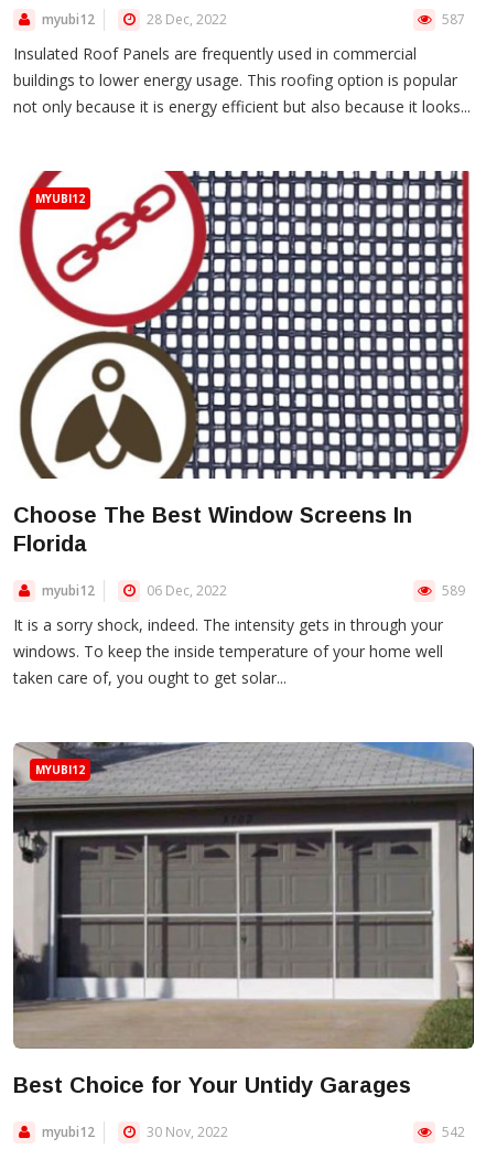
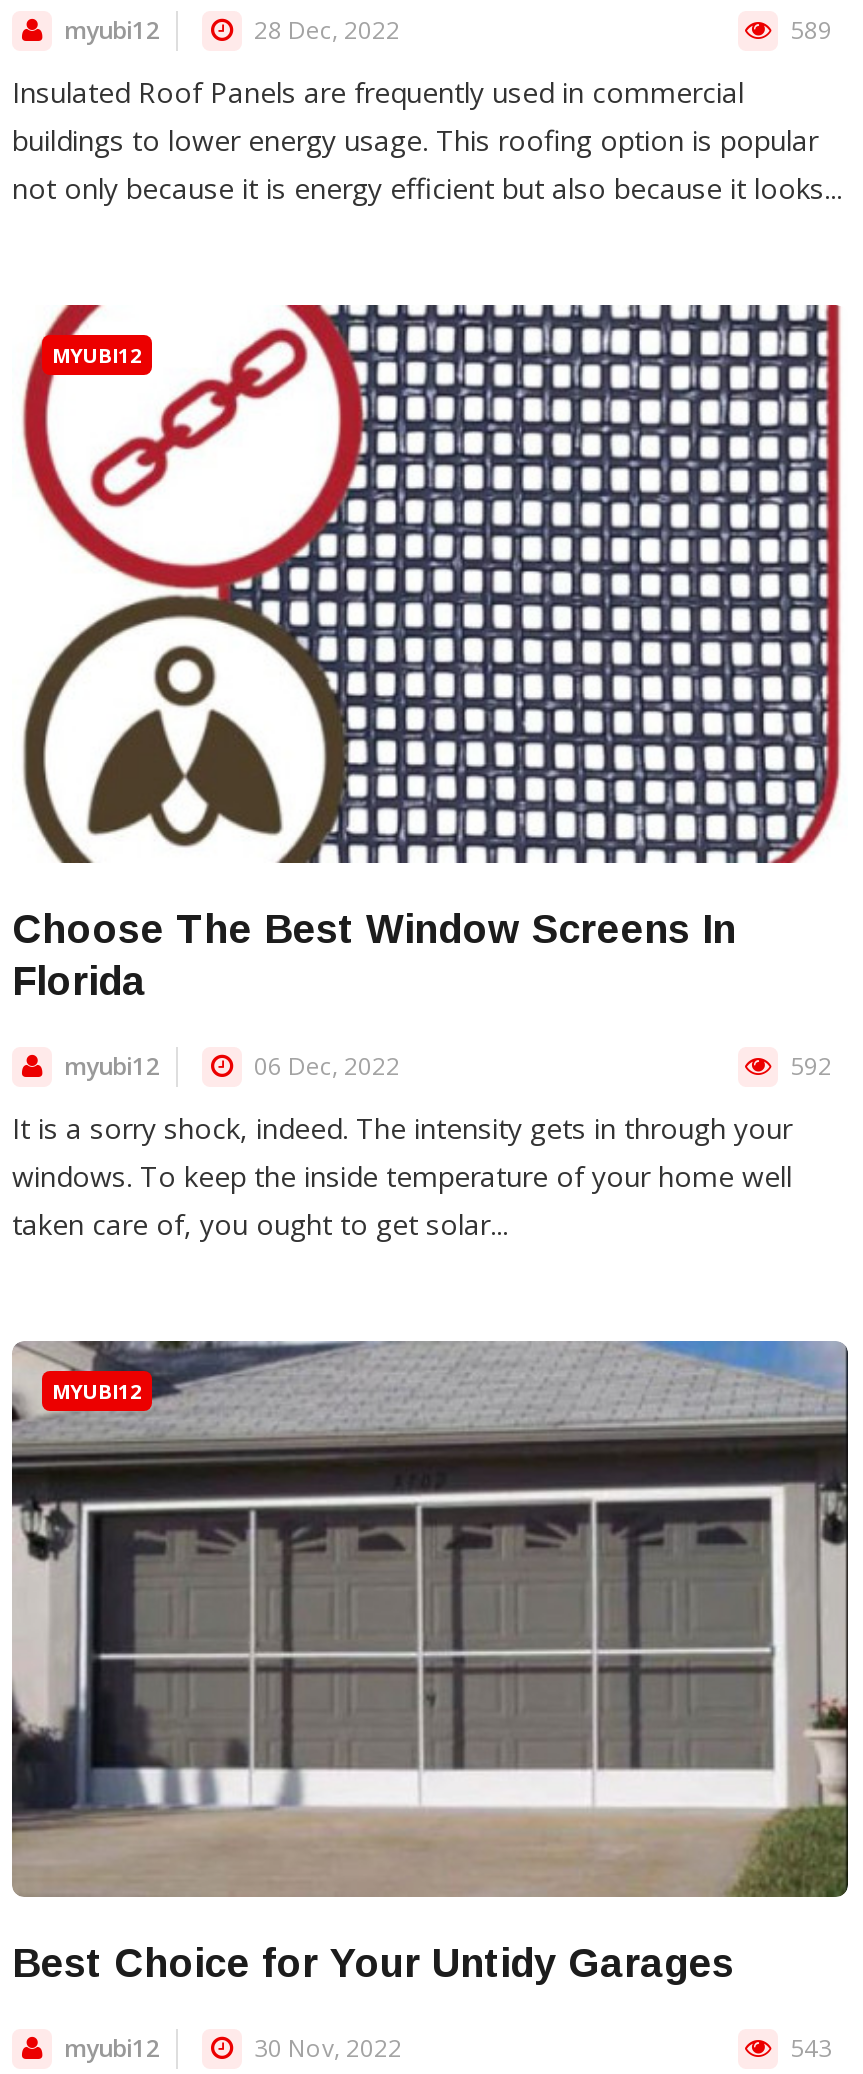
[439,10,465,29] 587 -> [784,13,832,47] 589
[439,581,465,599] 589 -> [784,1048,832,1082] 592
[439,1122,465,1141] 542 -> [784,2031,832,2065] 543

